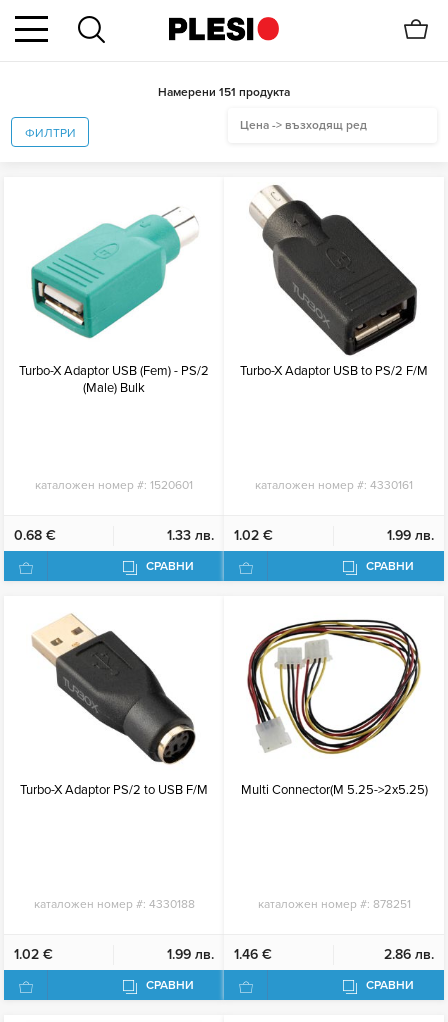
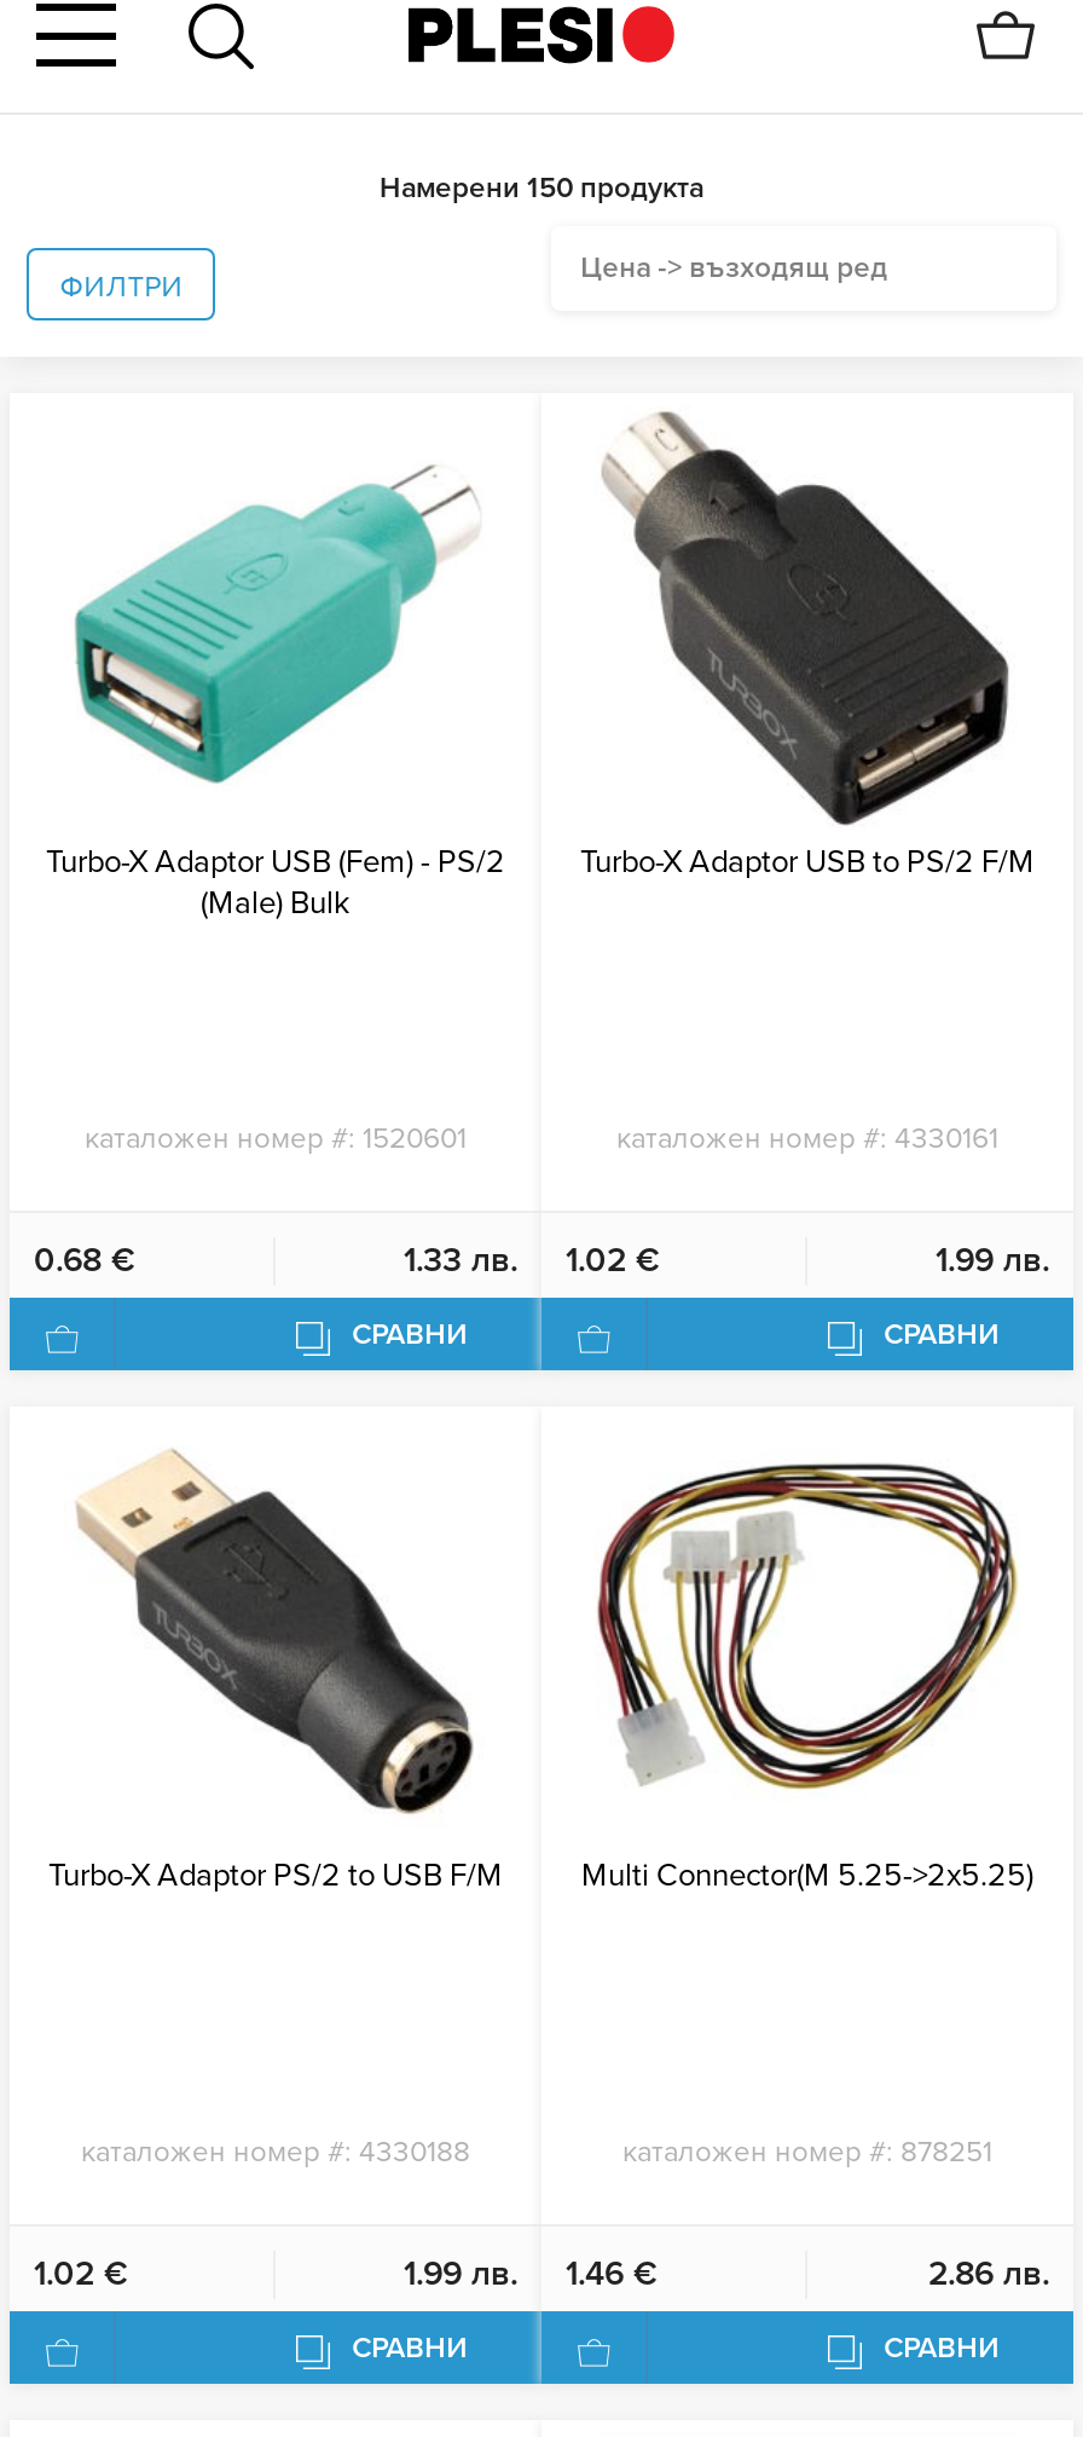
[158,85,290,99] Намерени 151 продукта -> [380,171,703,204] Намерени 150 продукта

